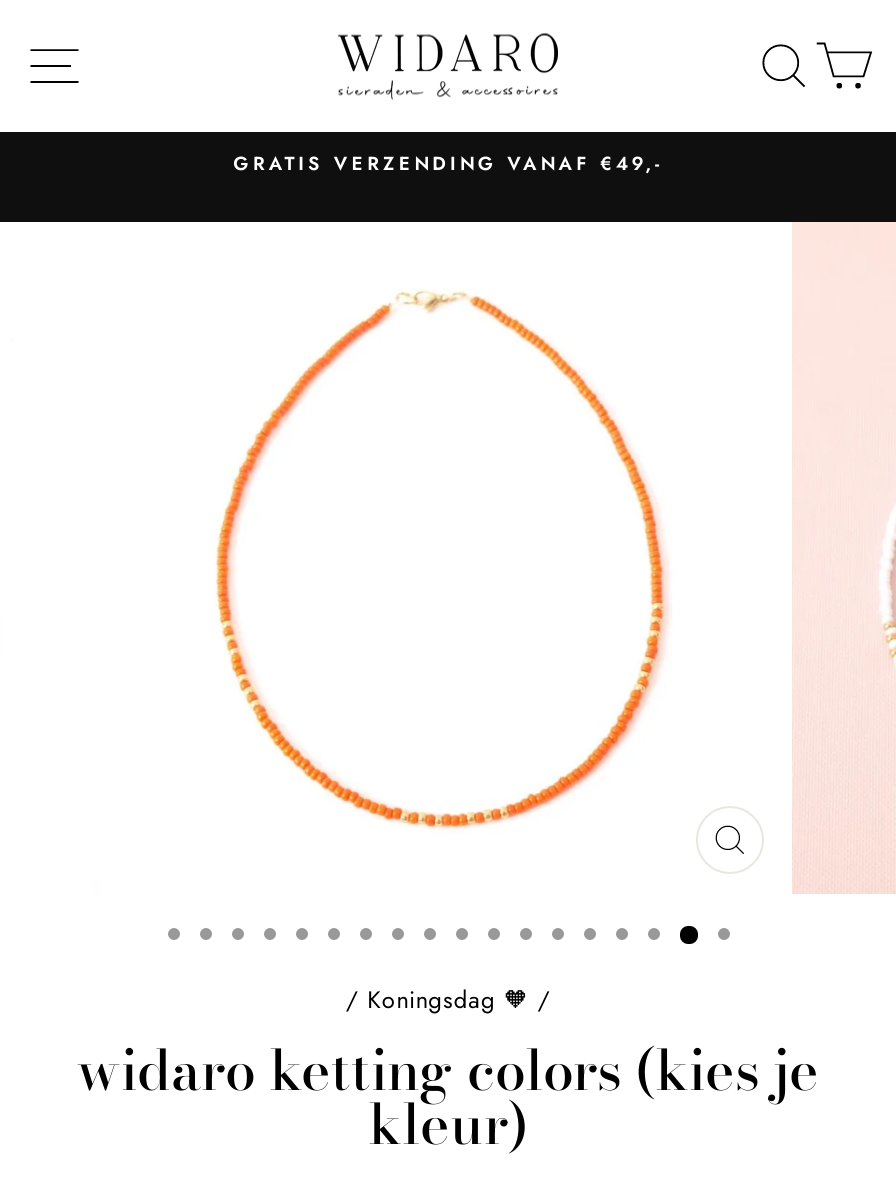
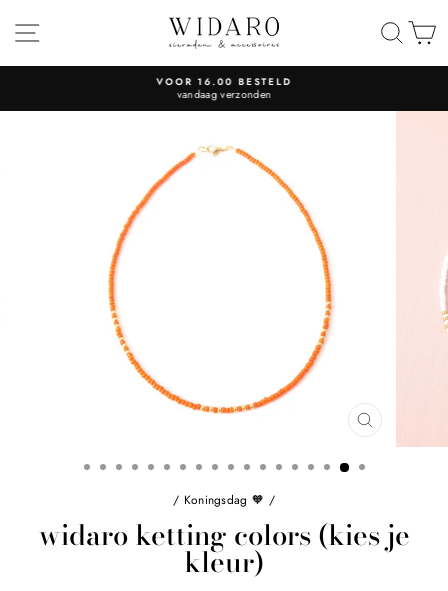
[233,150,663,178] GRATIS VERZENDING VANAF €49,- -> [156,75,292,102] VOOR 16.00 BESTELD | vandaag verzonden

